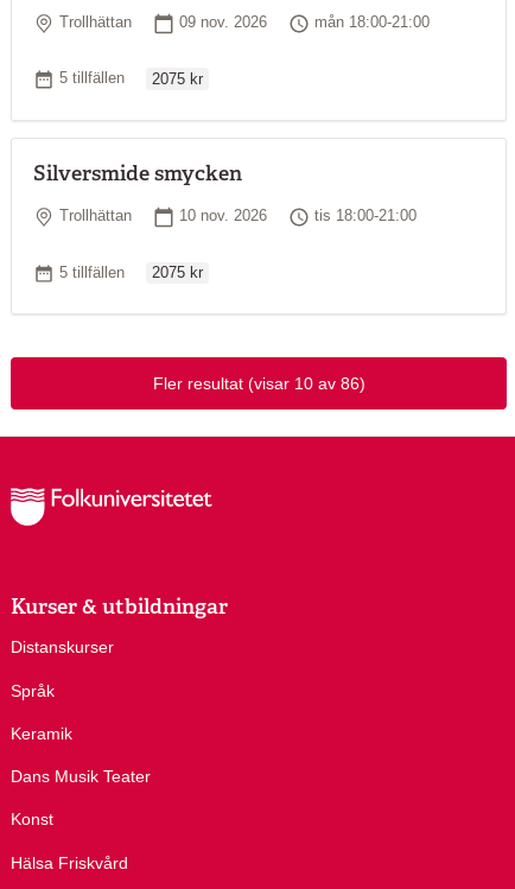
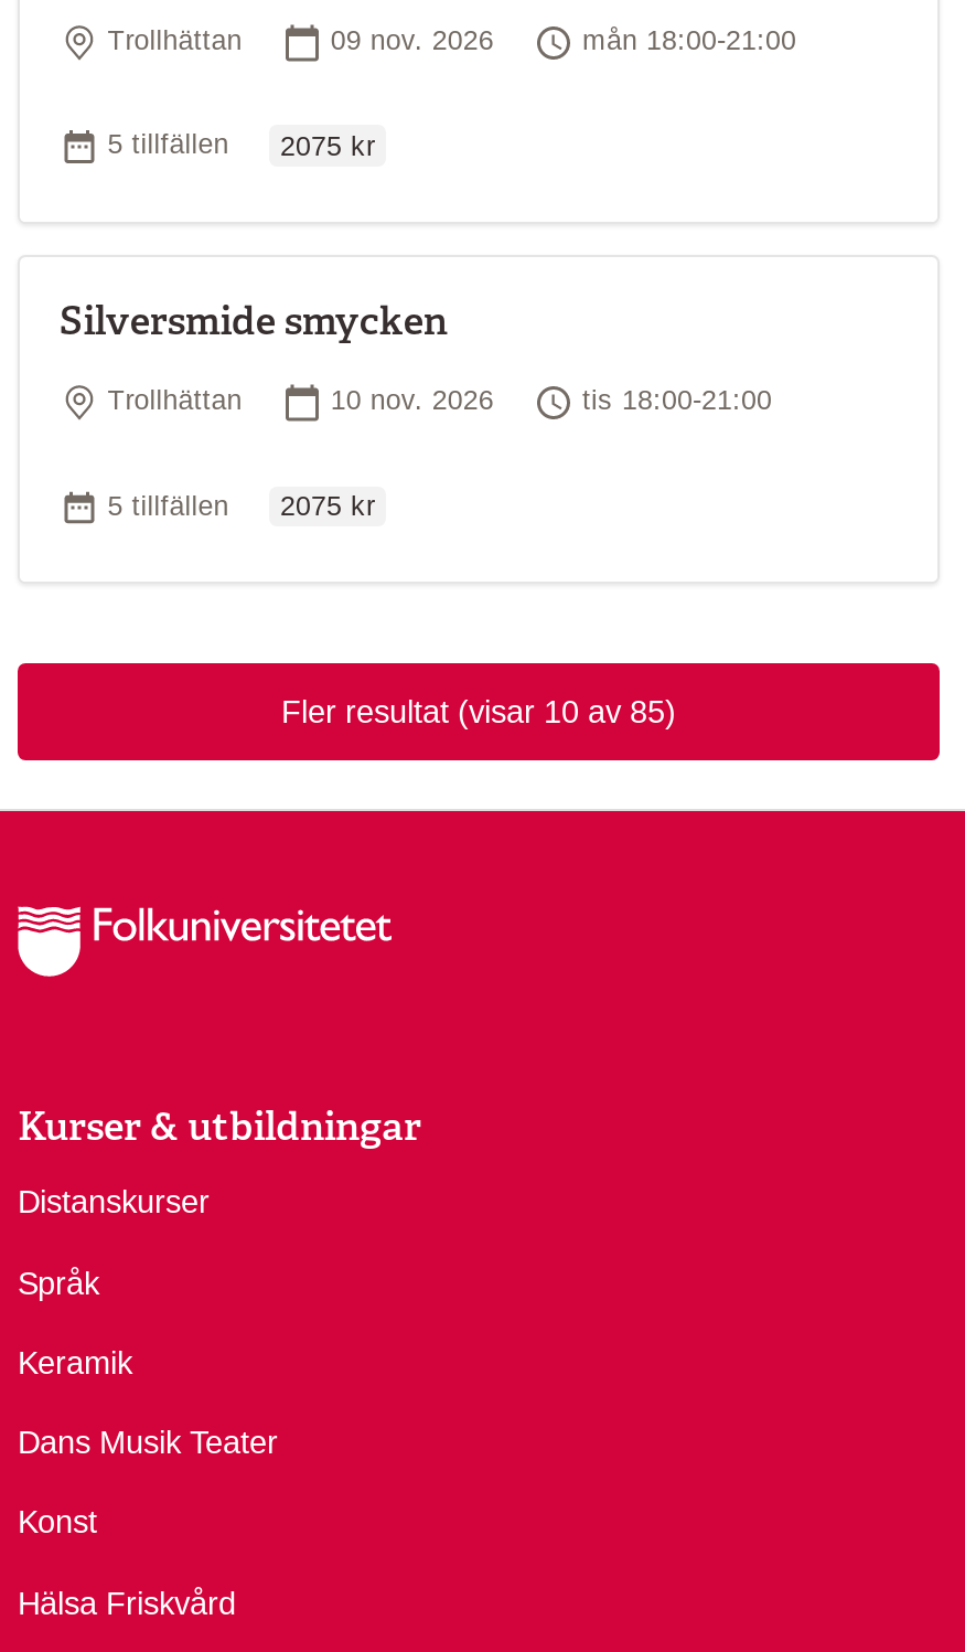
[152,374,365,393] Fler resultat (visar 10 av 86) -> [281,694,676,729] Fler resultat (visar 10 av 85)

